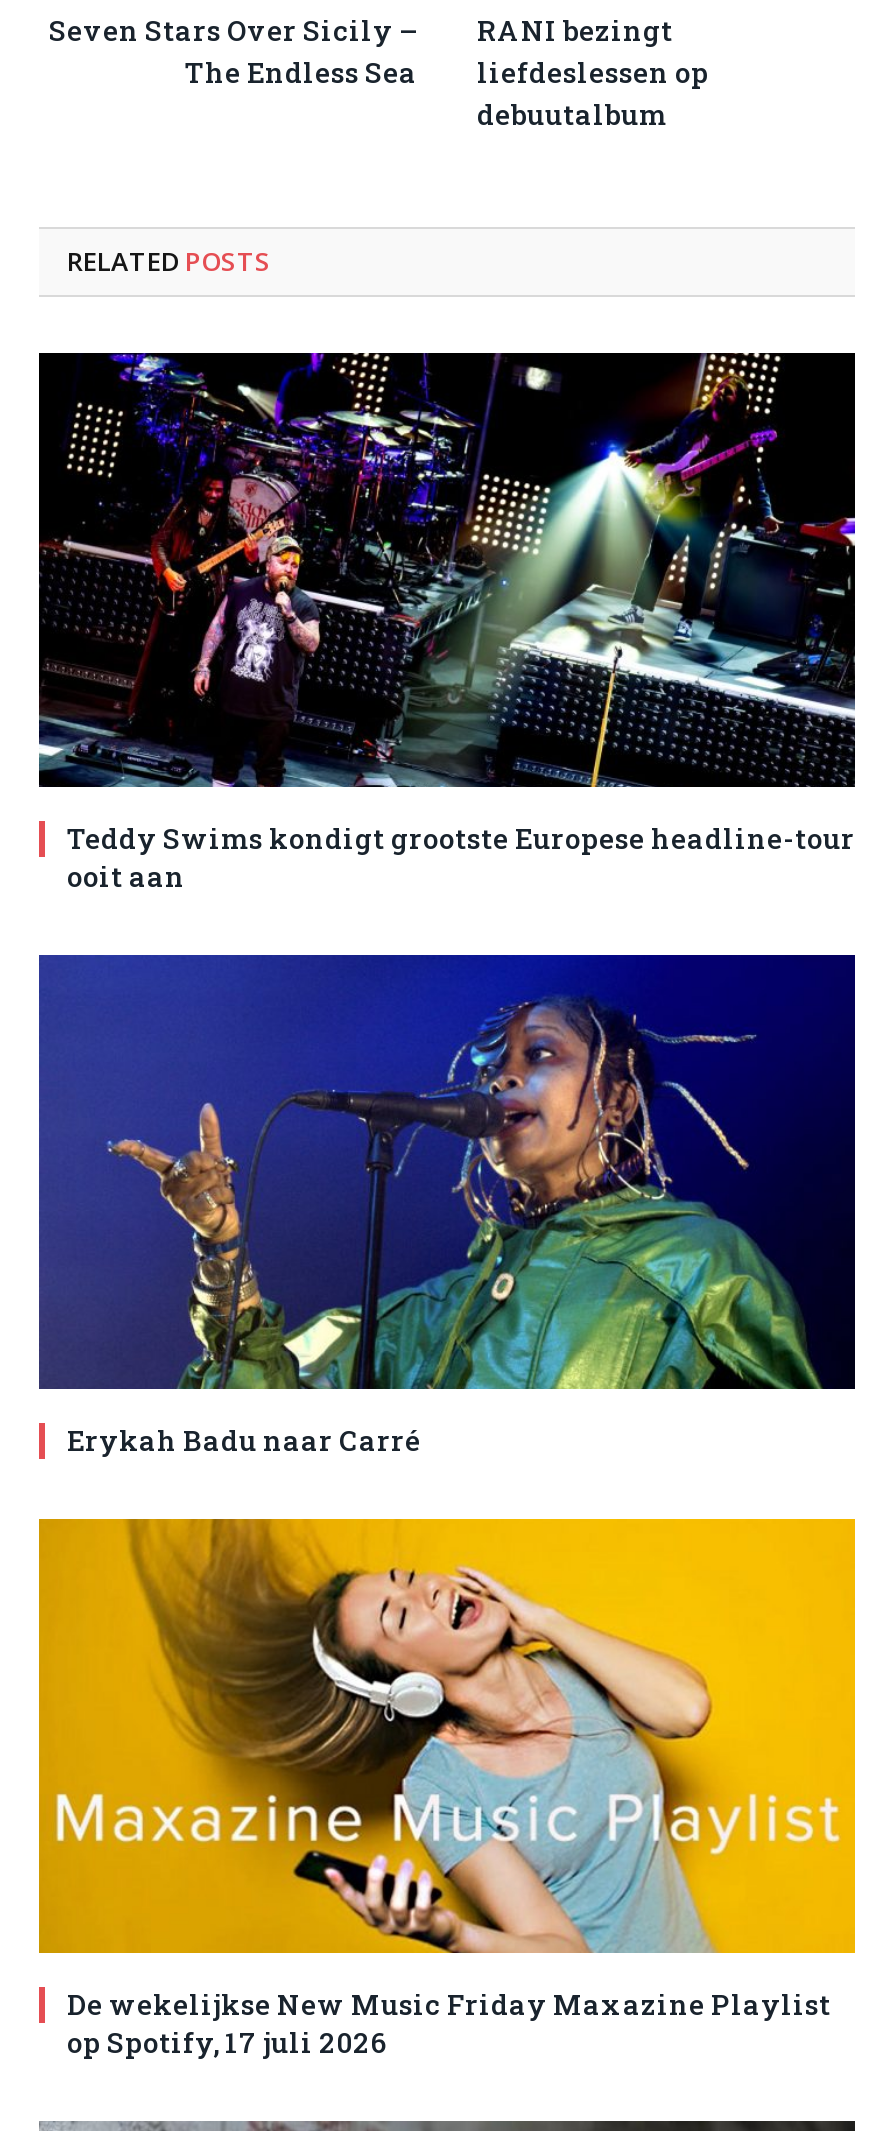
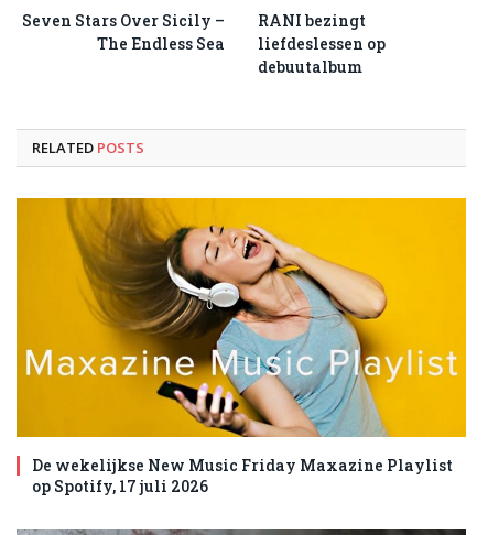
[37,351,857,895] [image] | Teddy Swims kondigt grootste Europese headline-tour | ooit aan -> none
[39,953,855,1459] [image] | Erykah Badu naar Carré -> none

